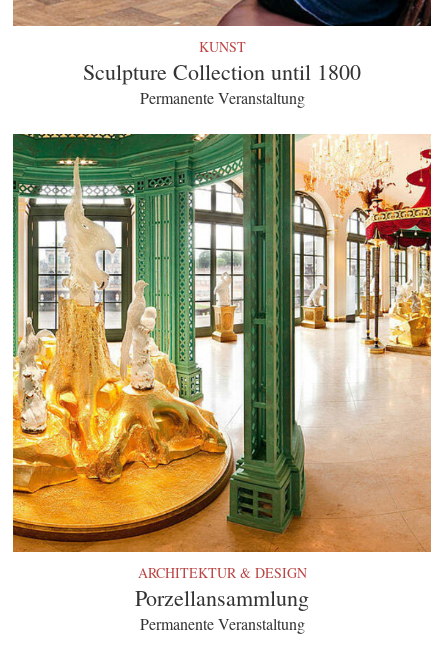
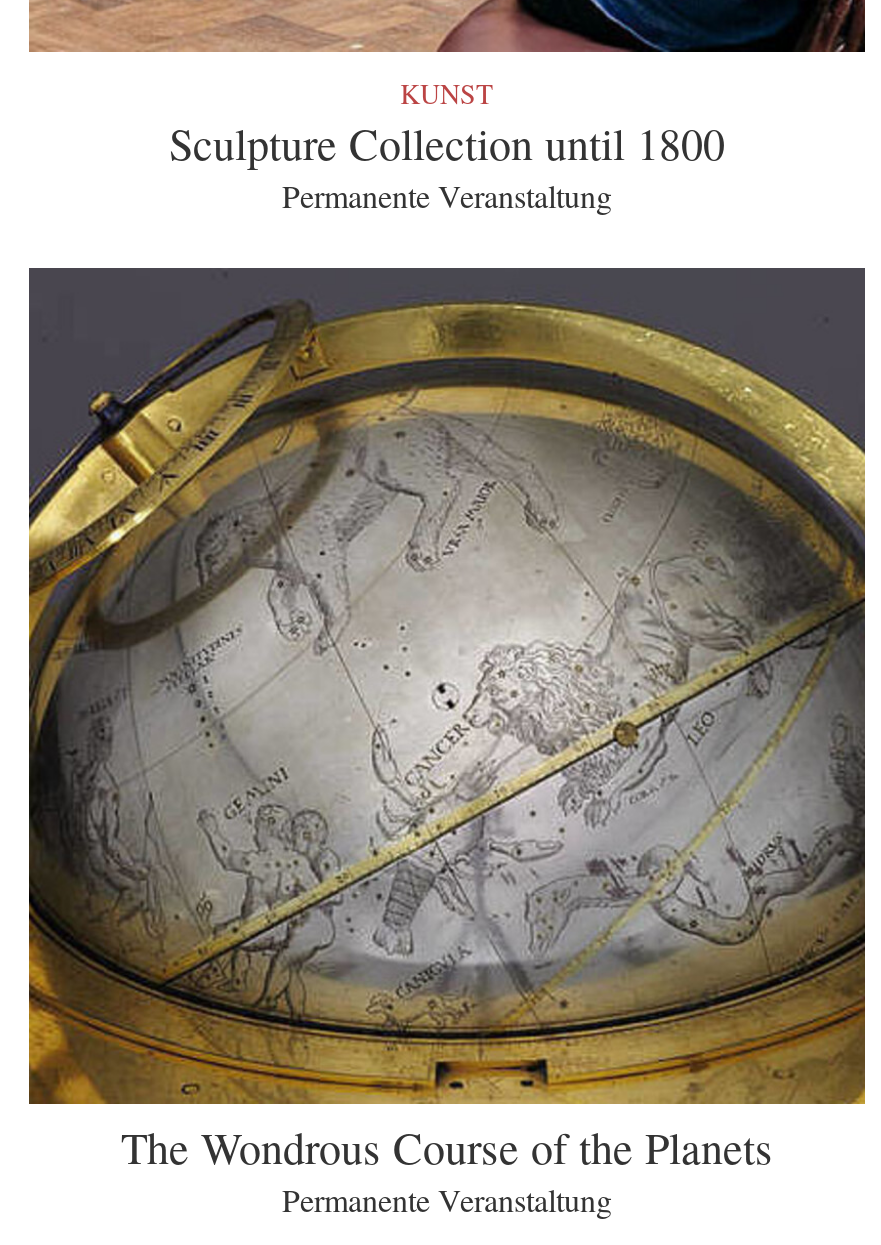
[12,133,432,612] [image] | ARCHITEKTUR & DESIGN | Porzellansammlung -> [27,266,867,1177] [image] | The Wondrous Course of the Planets

